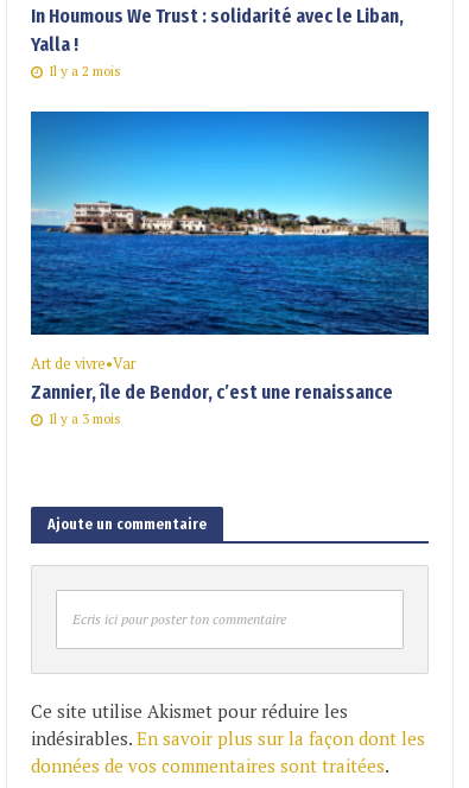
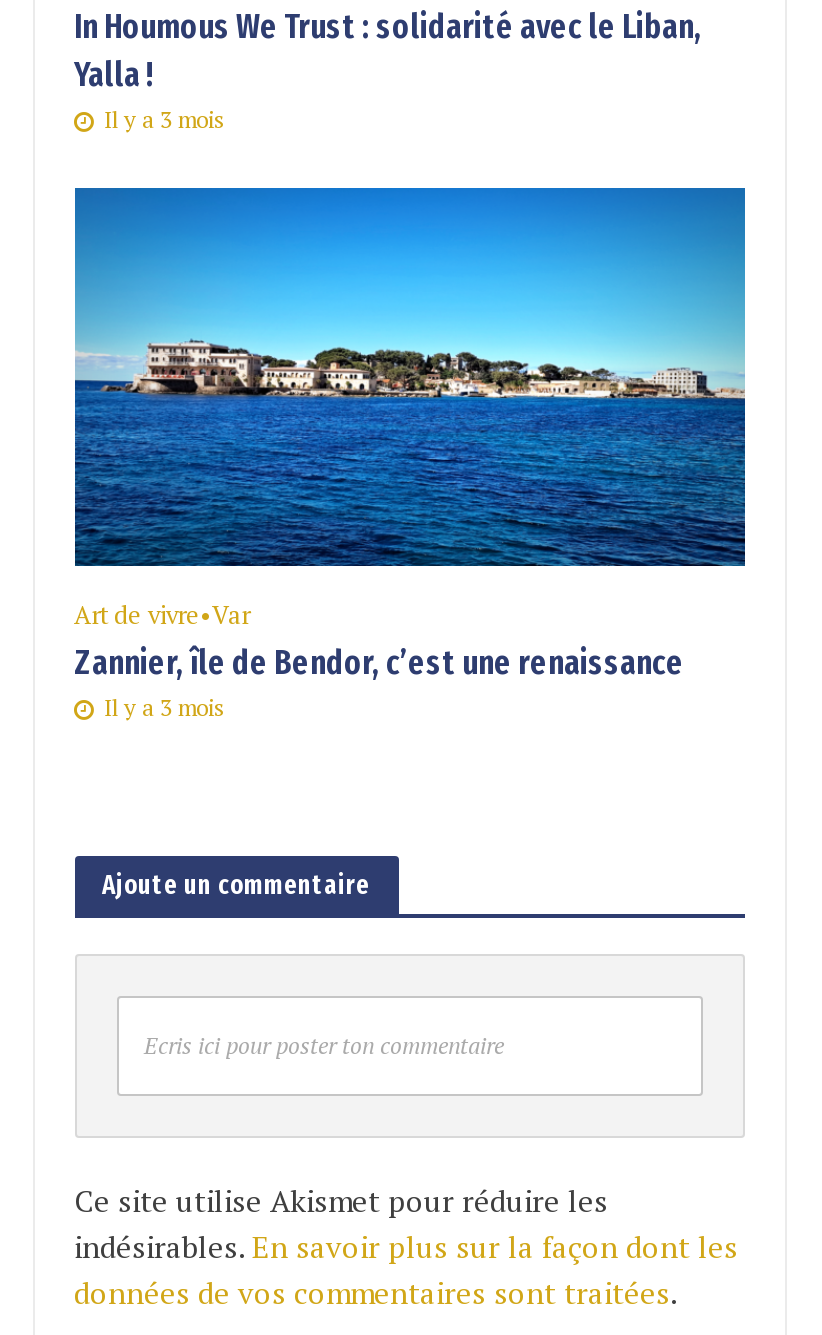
[48,62,121,80] Il y a 2 mois -> [104,104,226,134] Il y a 3 mois

